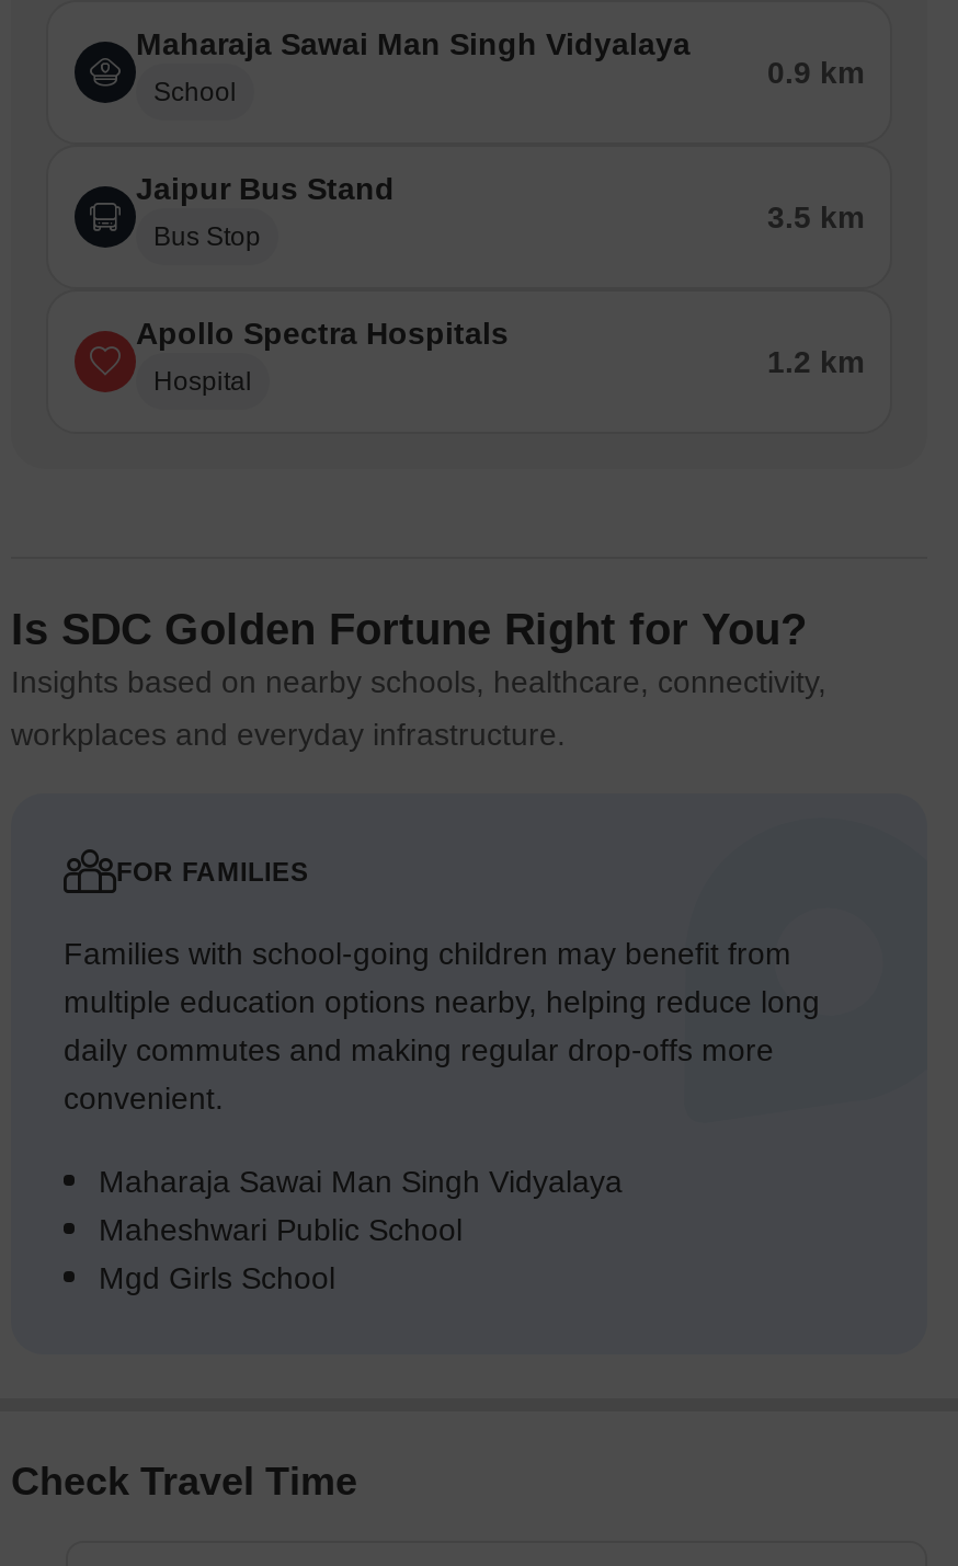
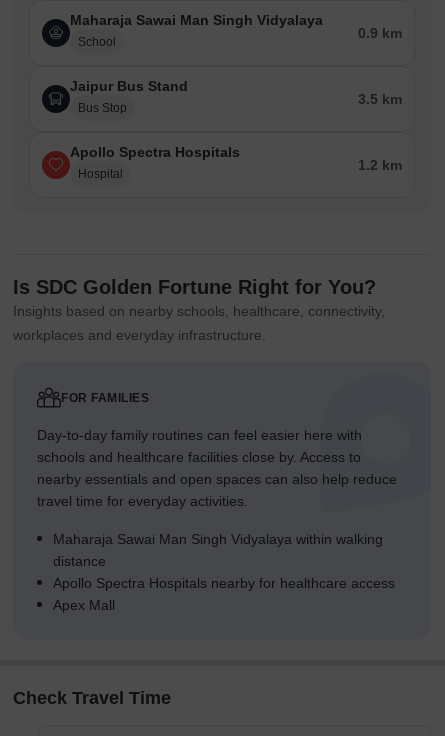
[64,937,820,1116] Families with school-going children may benefit from | multiple education options nearby, helping reduce long | daily commutes and making regular drop-offs more | convenient. -> [37,427,397,509] Day-to-day family routines can feel easier here with | schools and healthcare facilities close by. Access to | nearby essentials and open spaces can also help reduce | travel time for everyday activities.
[99,1165,623,1296] Maharaja Sawai Man Singh Vidyalaya | Maheshwari Public School | Mgd Girls School -> [53,531,395,613] Maharaja Sawai Man Singh Vidyalaya within walking | distance | Apollo Spectra Hospitals nearby for healthcare access | Apex Mall

